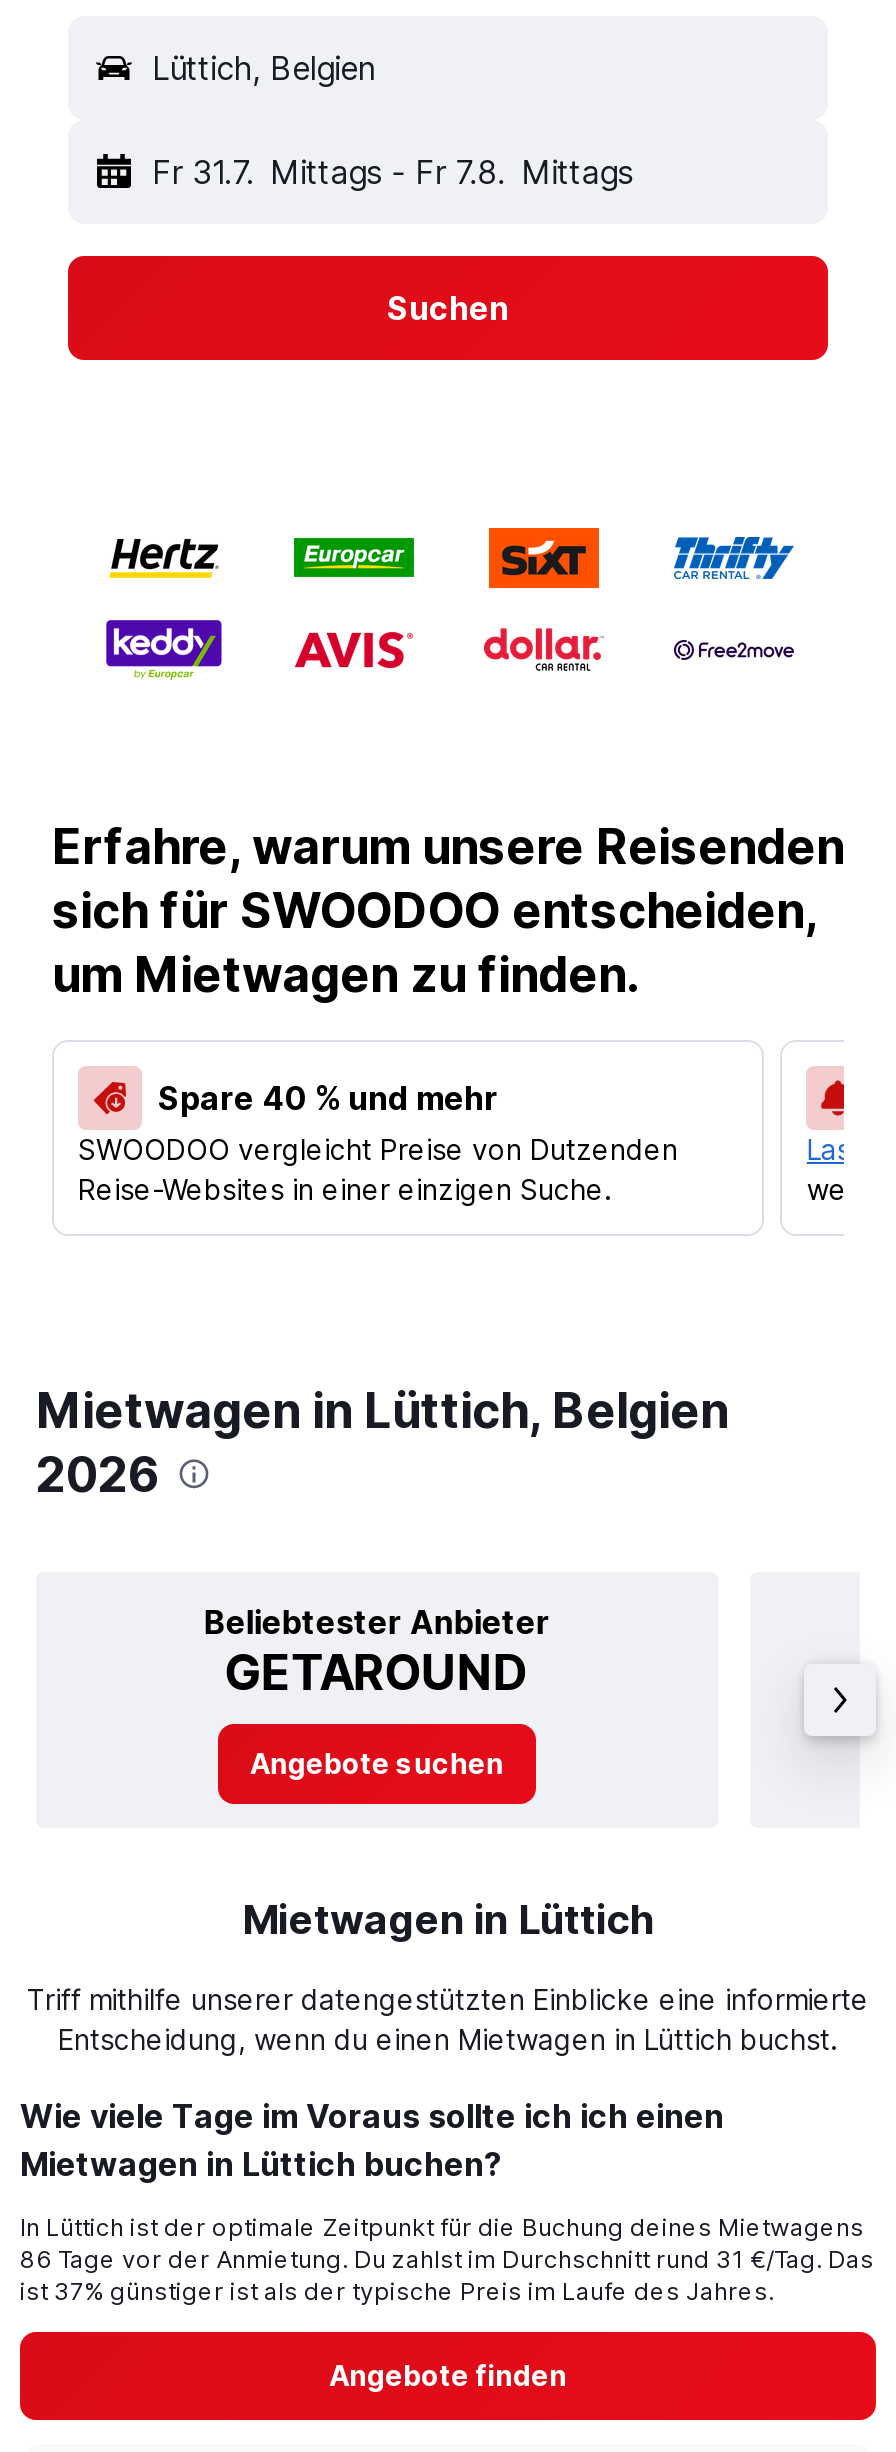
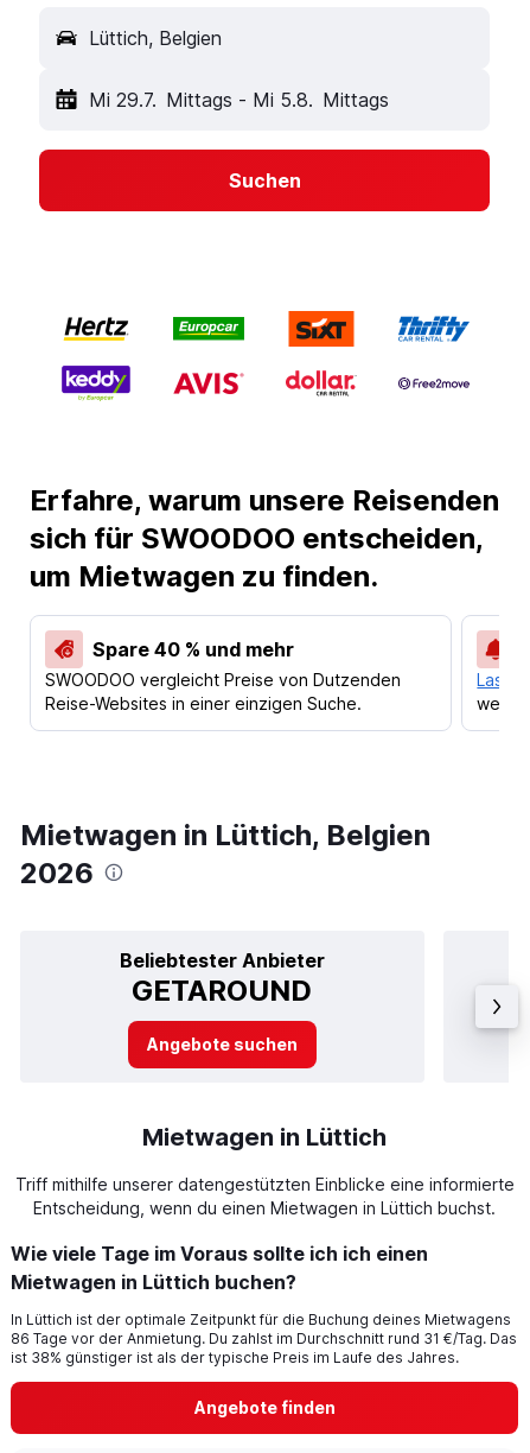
[152,152,633,192] Fr 31.7. Mittags - Fr 7.8. Mittags -> [89,88,388,112] Mi 29.7. Mittags - Mi 5.8. Mittags
[20,2276,774,2306] ist 37% günstiger ist als der typische Preis im Laufe des Jahres. -> [11,1349,459,1366] ist 38% günstiger ist als der typische Preis im Laufe des Jahres.

